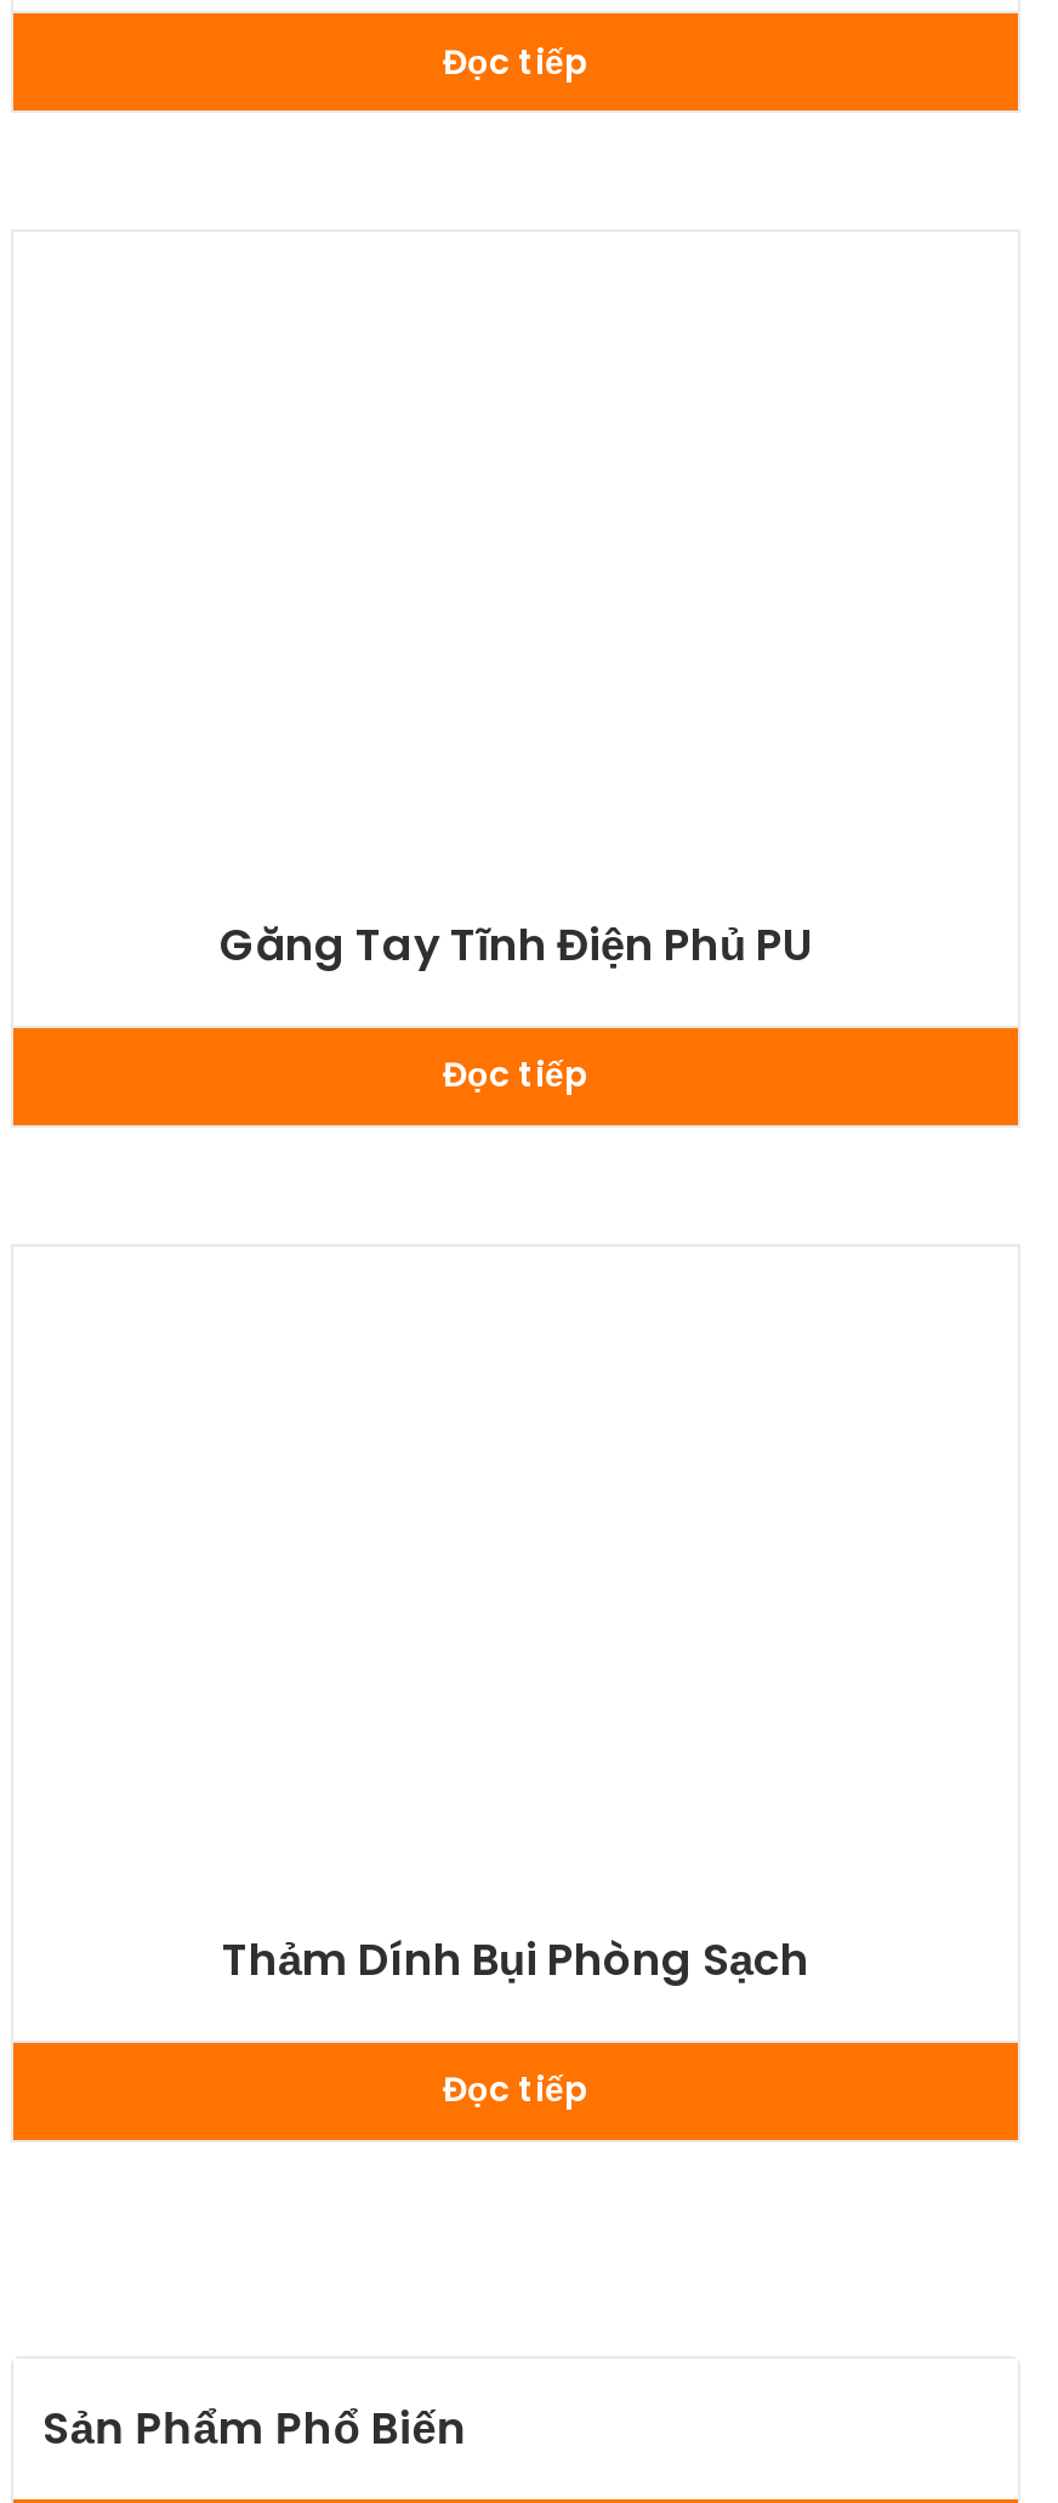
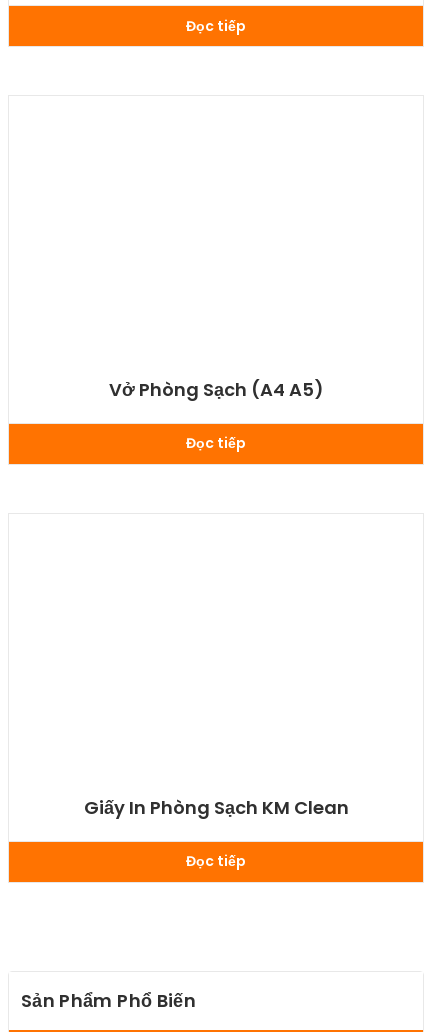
[220,914,812,974] Găng Tay Tĩnh Điện Phủ PU -> [108,377,323,402] Vở Phòng Sạch (A4 A5)
[222,1928,809,1989] Thảm Dính Bụi Phòng Sạch -> [83,795,348,820] Giấy In Phòng Sạch KM Clean

